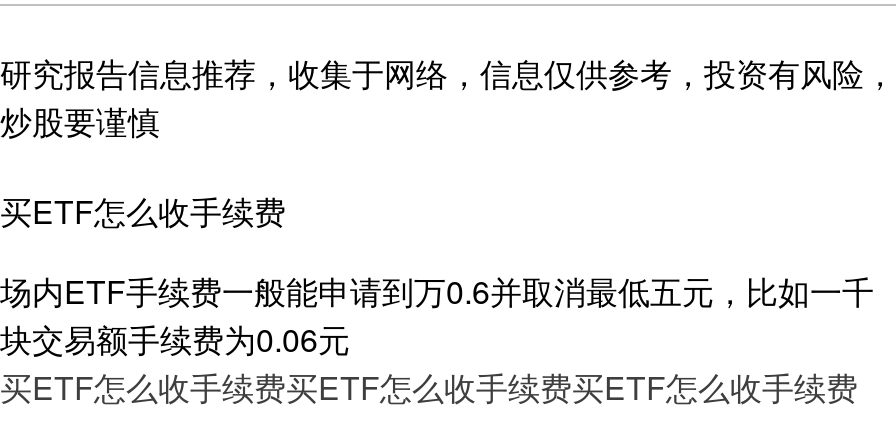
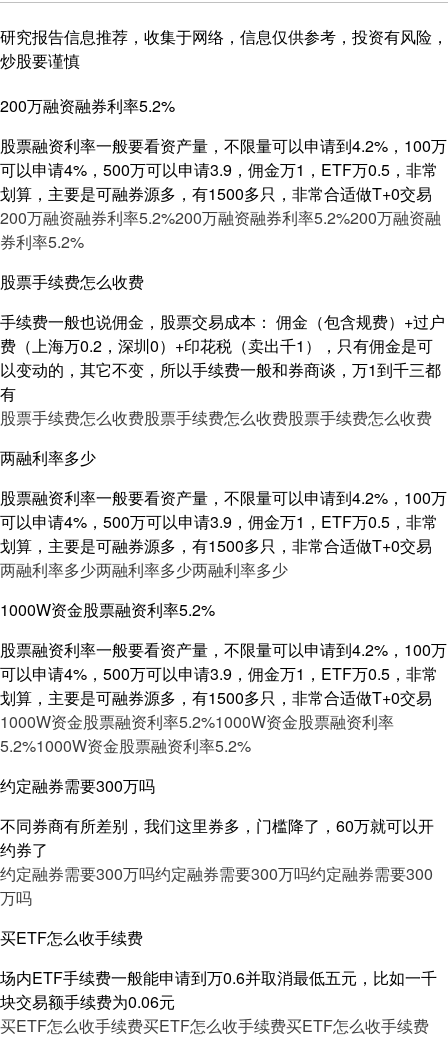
none -> [0,94,447,909] 200万融资融券利率5.2% | 股票融资利率一般要看资产量，不限量可以申请到4.2%，100万 | 可以申请4%，500万可以申请3.9，佣金万1，ETF万0.5，非常 | 划算，主要是可融券源多，有1500多只，非常合适做T+0交易 | 200万融资融券利率5.2%200万融资融券利率5.2%200万融资融 | 券利率5.2% | 股票手续费怎么收费 | 手续费一般也说佣金，股票交易成本： 佣金（包含规费）+过户 | 费（上海万0.2，深圳0）+印花税（卖出千1），只有佣金是可 | 以变动的，其它不变，所以手续费一般和券商谈，万1到千三都 | 有 | 股票手续费怎么收费股票手续费怎么收费股票手续费怎么收费 | 两融利率多少 | 股票融资利率一般要看资产量，不限量可以申请到4.2%，100万 | 可以申请4%，500万可以申请3.9，佣金万1，ETF万0.5，非常 | 划算，主要是可融券源多，有1500多只，非常合适做T+0交易 | 两融利率多少两融利率多少两融利率多少 | 1000W资金股票融资利率5.2% | 股票融资利率一般要看资产量，不限量可以申请到4.2%，100万 | 可以申请4%，500万可以申请3.9，佣金万1，ETF万0.5，非常 | 划算，主要是可融券源多，有1500多只，非常合适做T+0交易 | 1000W资金股票融资利率5.2%1000W资金股票融资利率 | 5.2%1000W资金股票融资利率5.2% | 约定融券需要300万吗 | 不同券商有所差别，我们这里券多，门槛降了，60万就可以开 | 约券了 | 约定融券需要300万吗约定融券需要300万吗约定融券需要300 | 万吗

